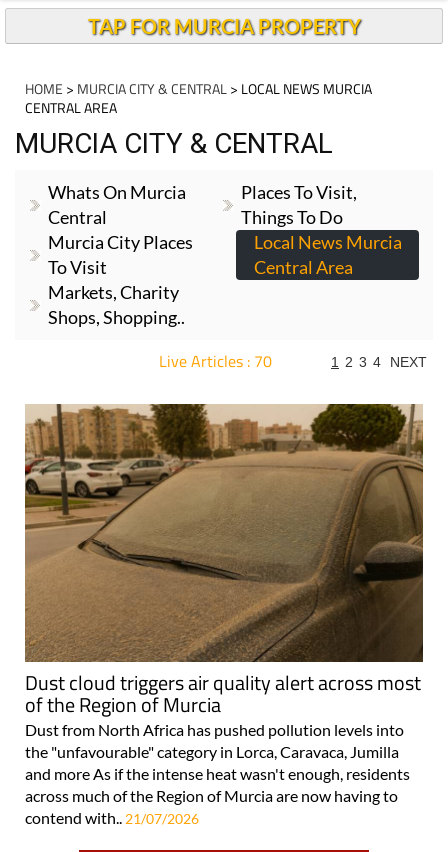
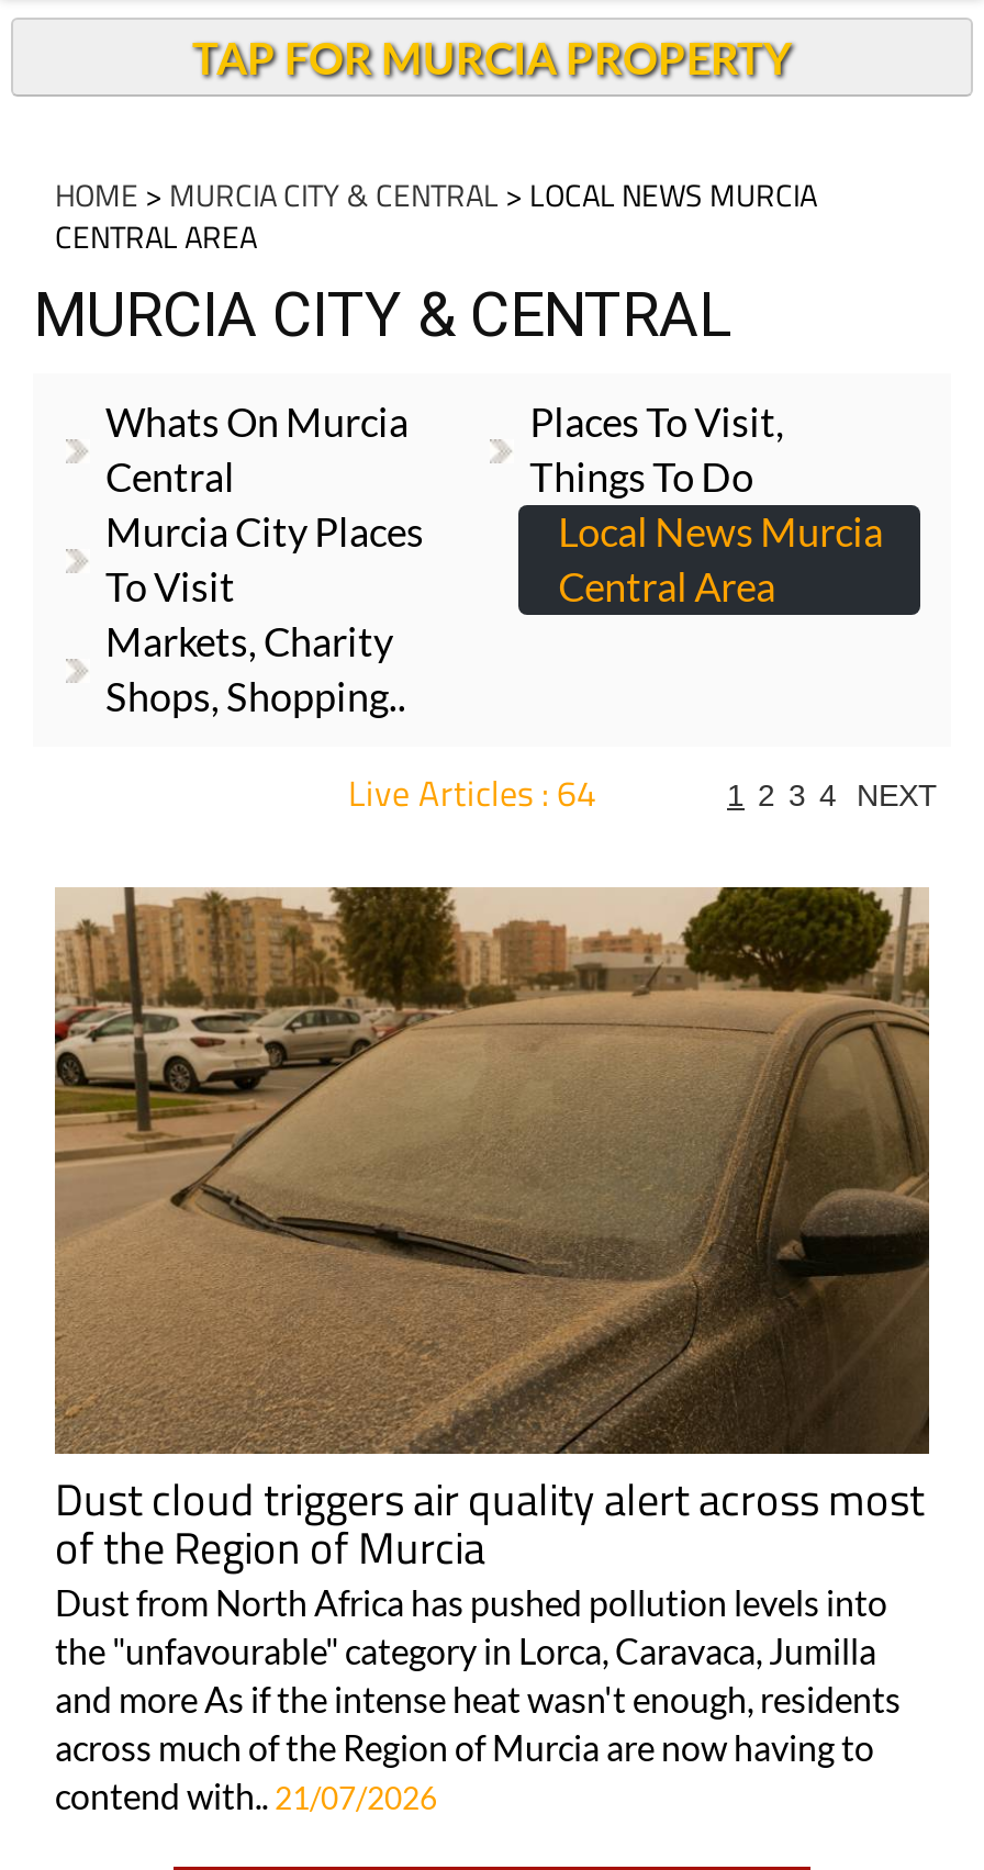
[158,349,271,373] Live Articles : 70 -> [348,766,596,819] Live Articles : 64

